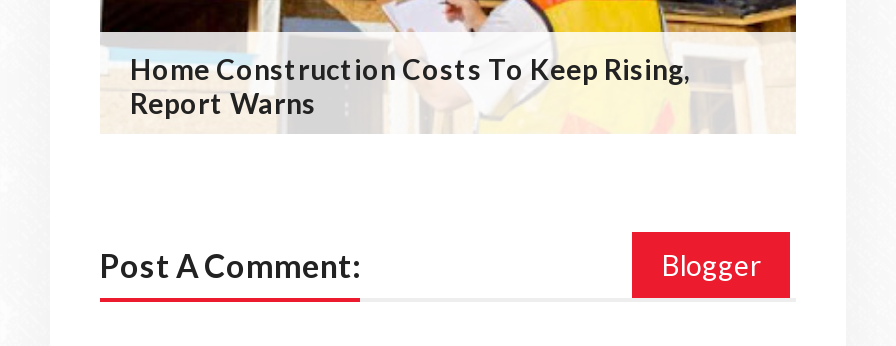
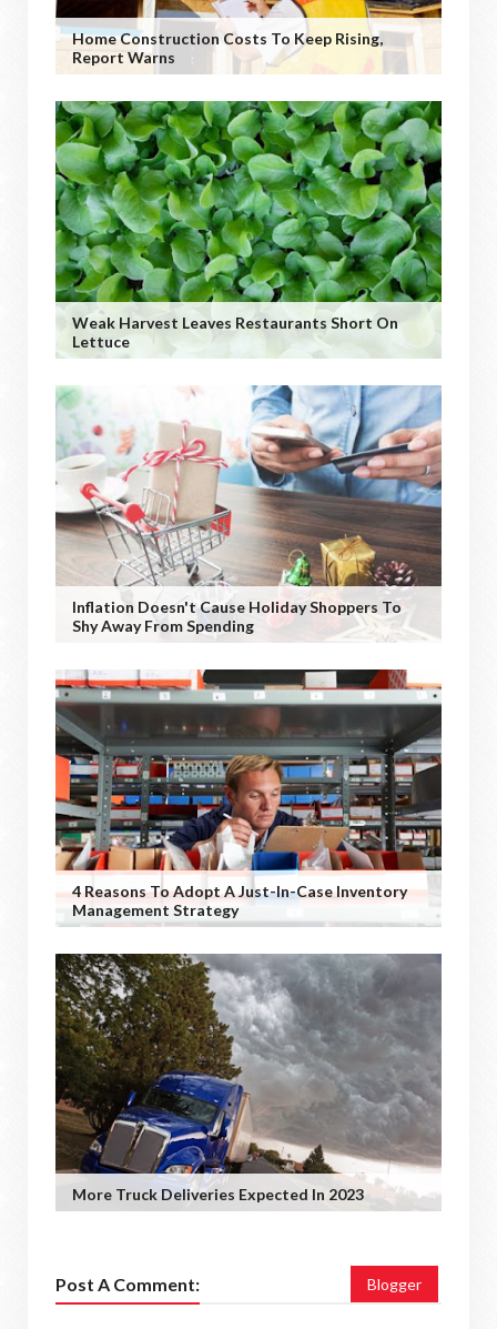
none -> [54,100,443,358] [image] | Weak Harvest Leaves Restaurants Short On | Lettuce
none -> [54,668,443,919] [image] | 4 Reasons To Adopt A Just-In-Case Inventory | Management Strategy
none -> [54,953,442,1203] [image] | More Truck Deliveries Expected In 2023
none -> [55,384,443,641] [image] | Inflation Doesn't Cause Holiday Shoppers To | Shy Away From Spending

